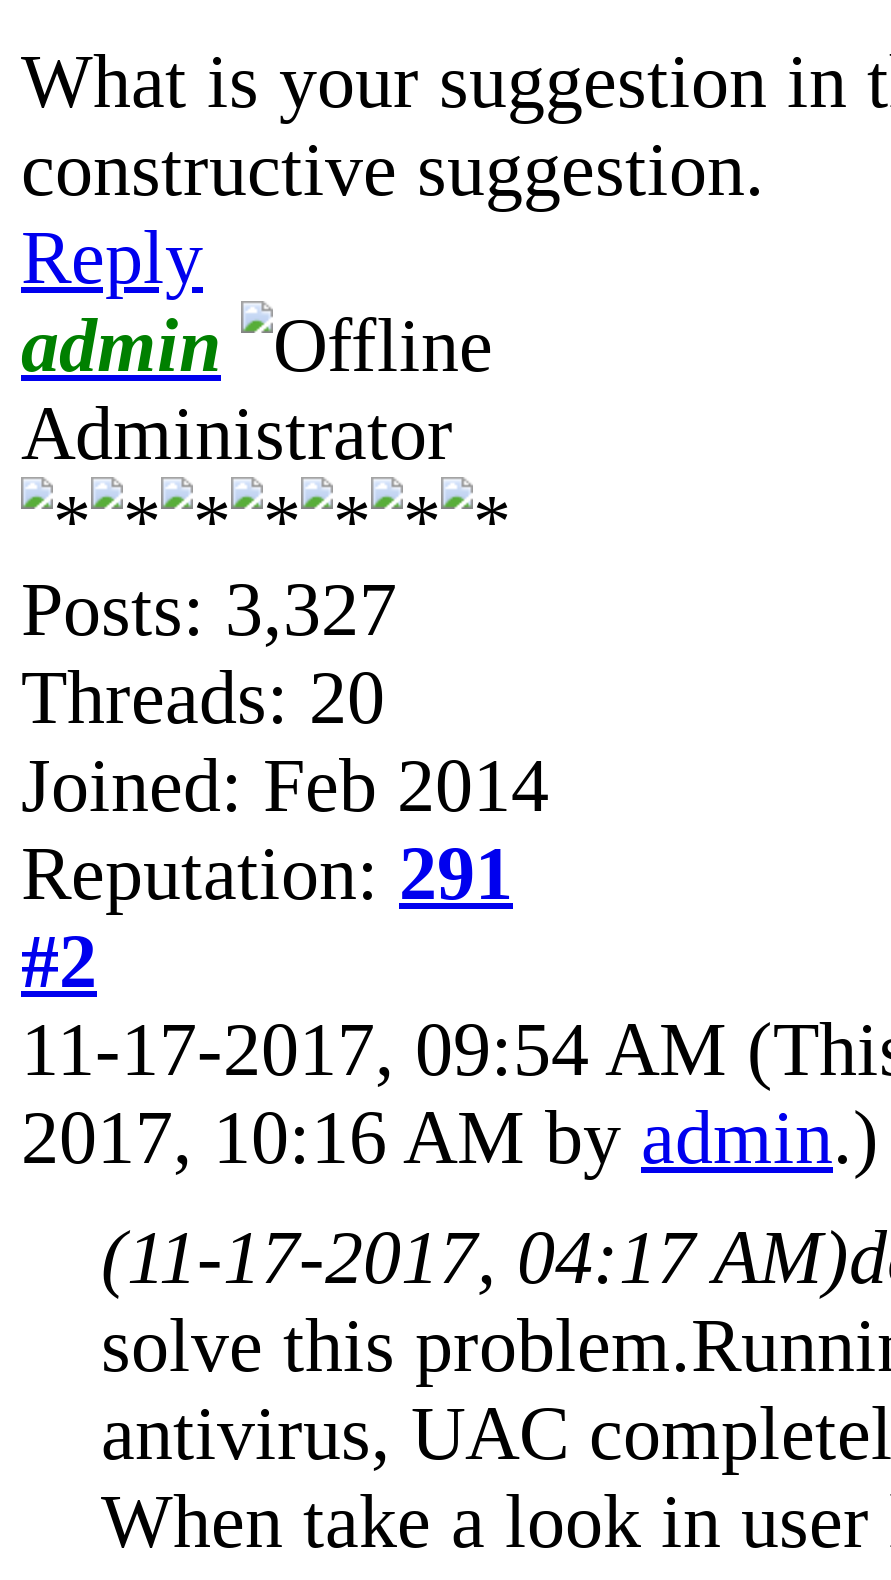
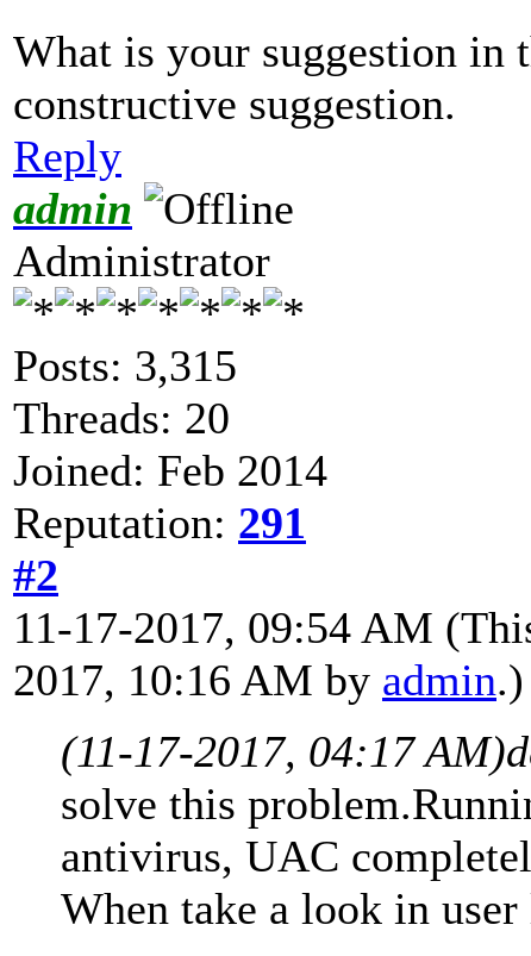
[21,566,397,650] Posts: 3,327 -> [13,340,237,390] Posts: 3,315

